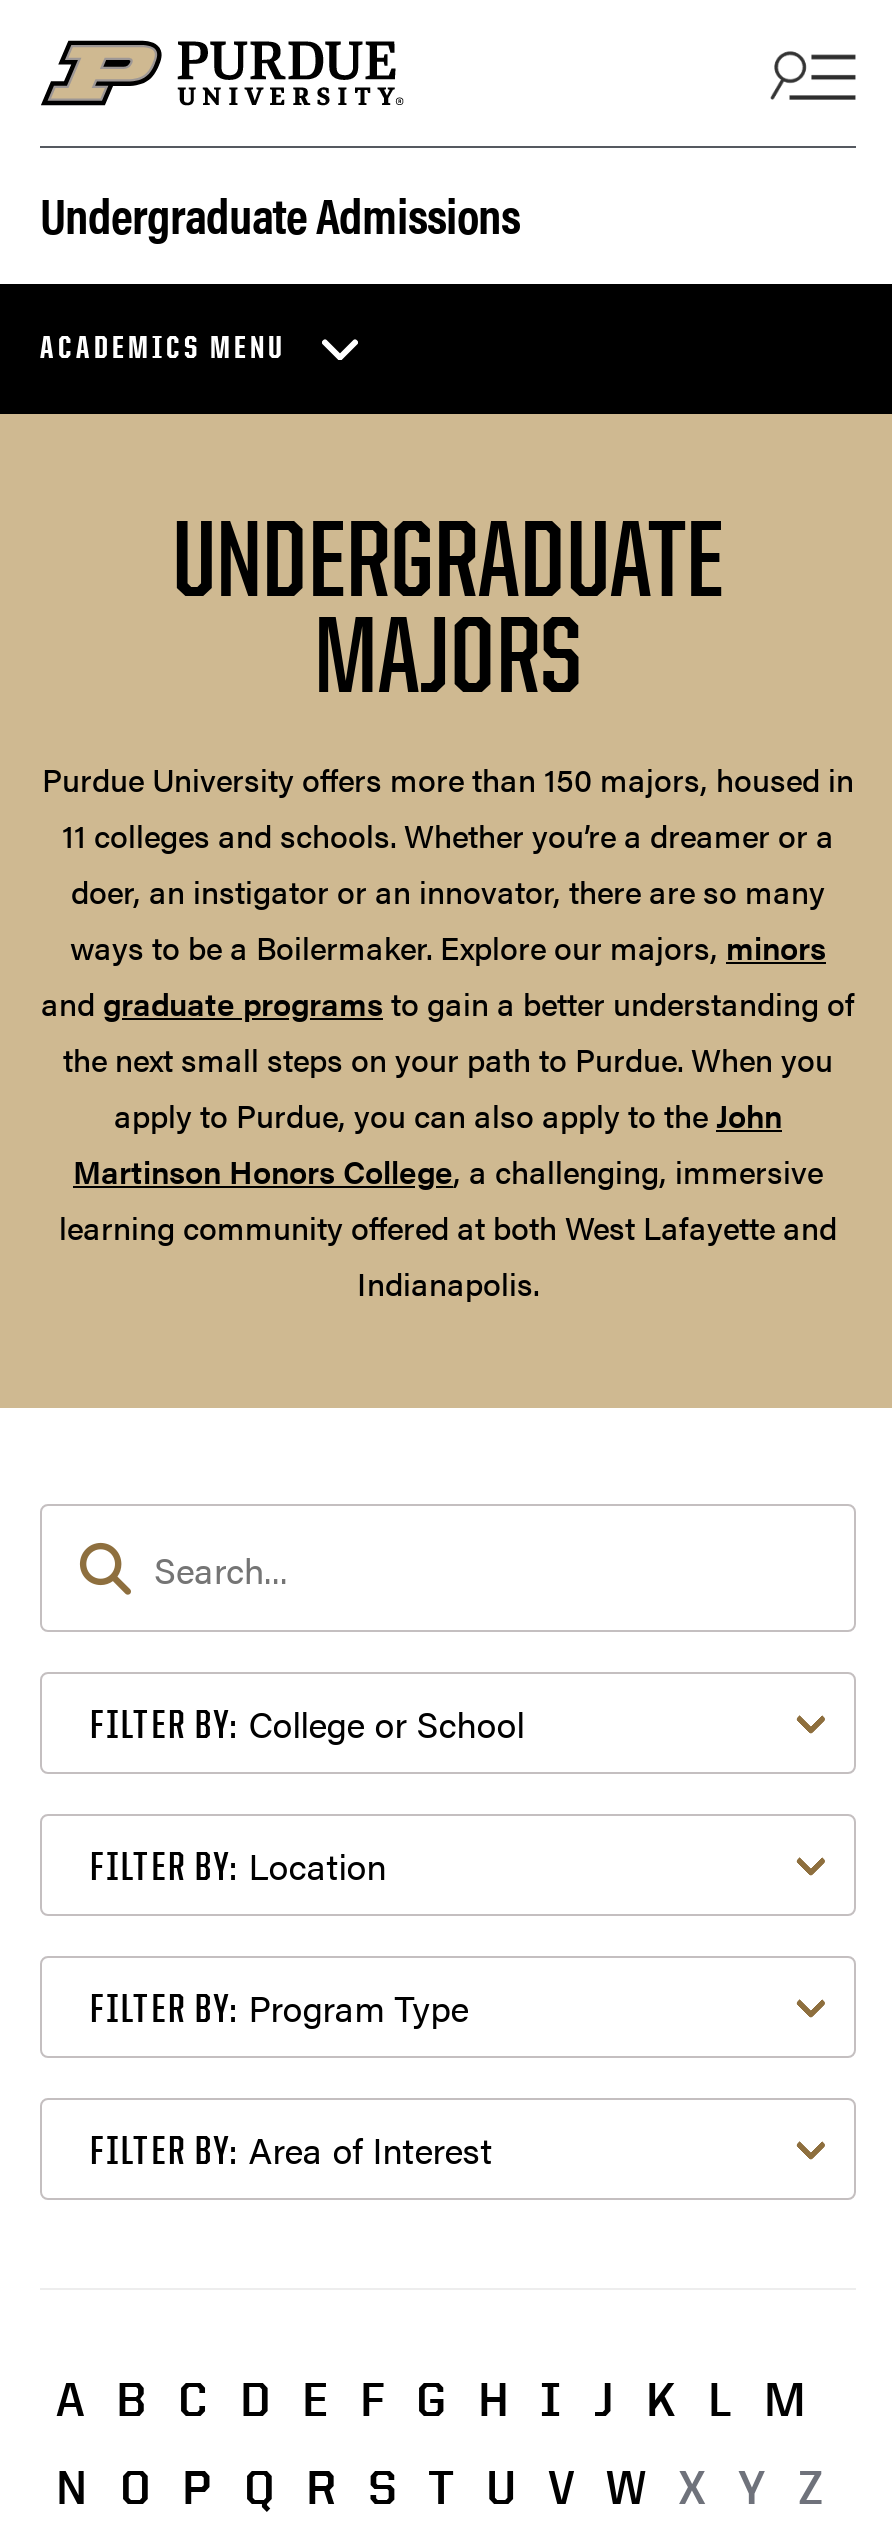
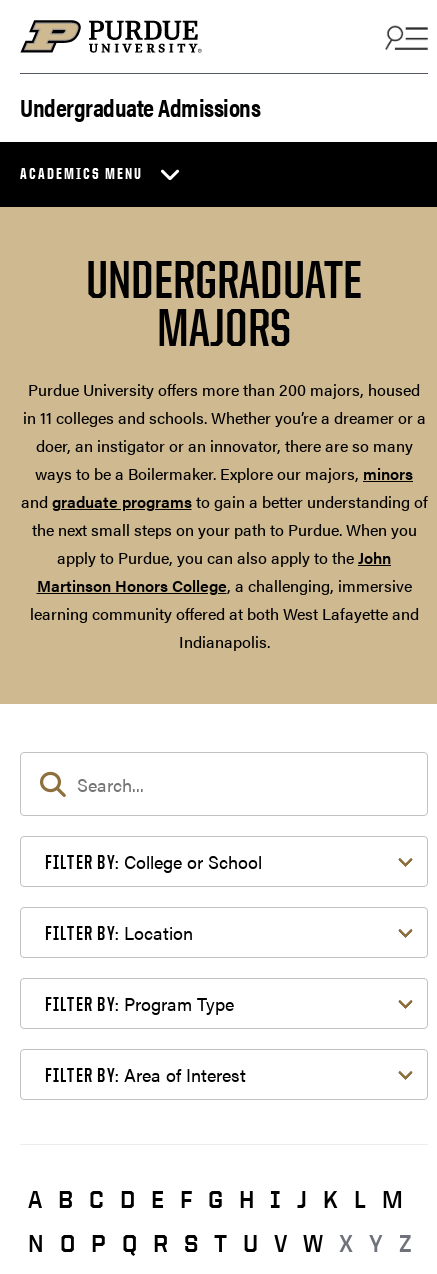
[42,756,854,858] Purdue University offers more than 150 majors, housed in | 11 colleges and schools. Whether you’re a dreamer or a -> [22,378,425,429] Purdue University offers more than 200 majors, housed | in 11 colleges and schools. Whether you’re a dreamer or a

